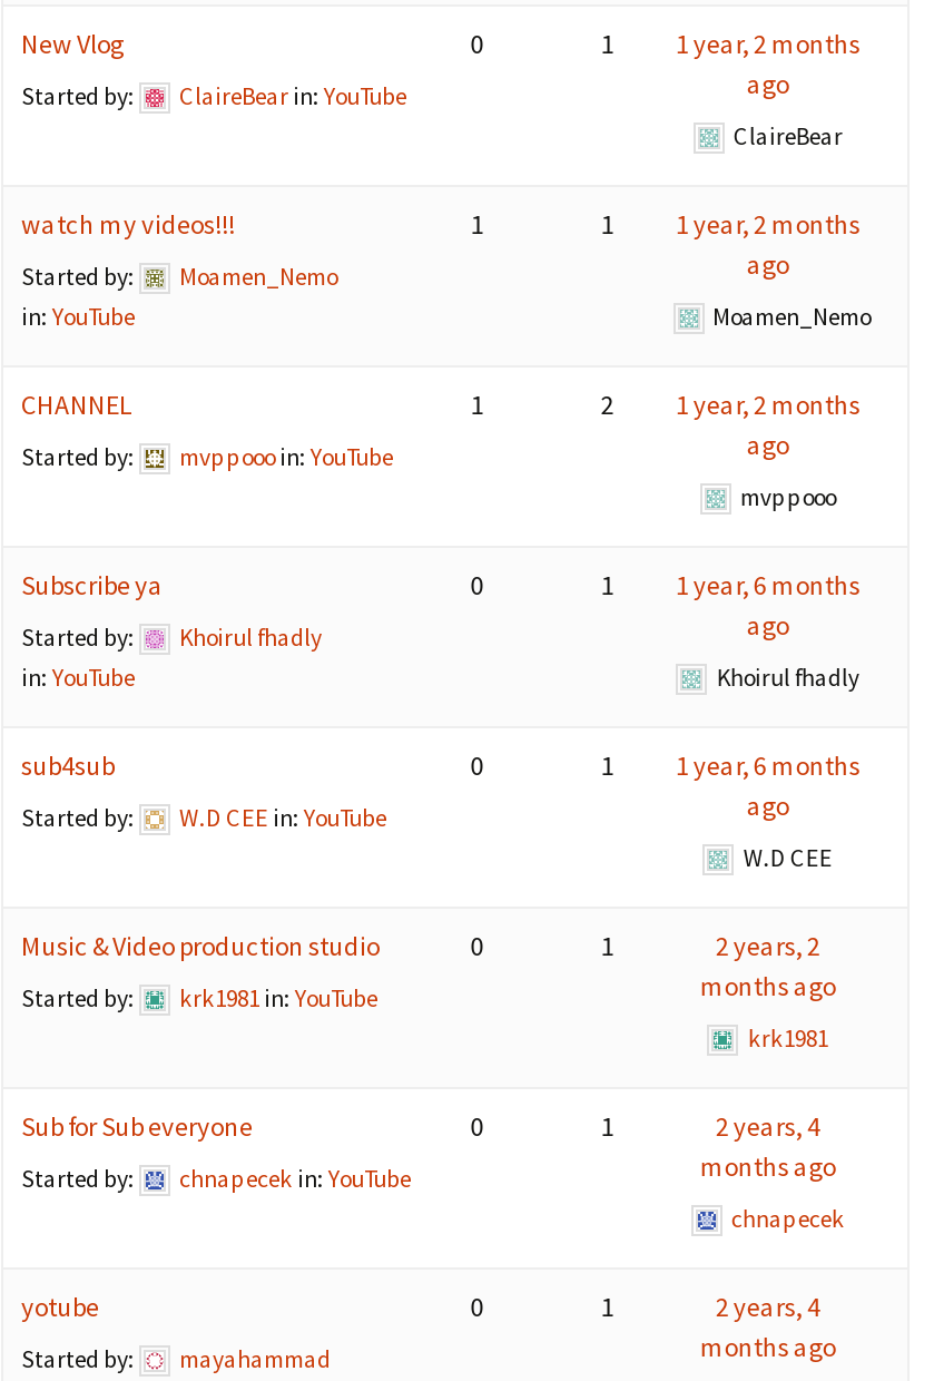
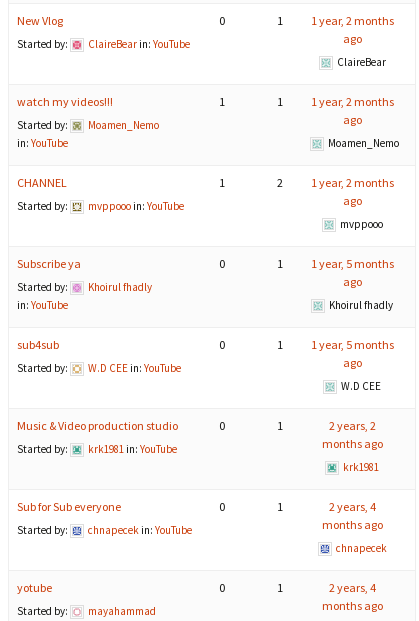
[600,568,860,601] 1 1 year, 6 months -> [277,256,394,271] 1 1 year, 5 months
[600,748,860,782] 1 1 year, 6 months -> [277,337,394,352] 1 1 year, 5 months

